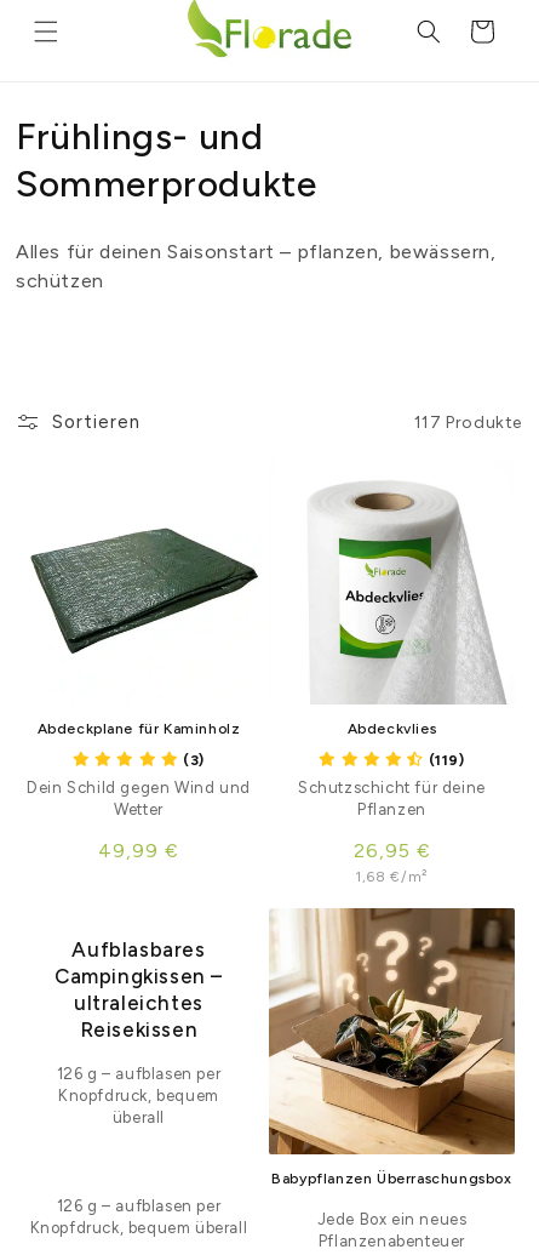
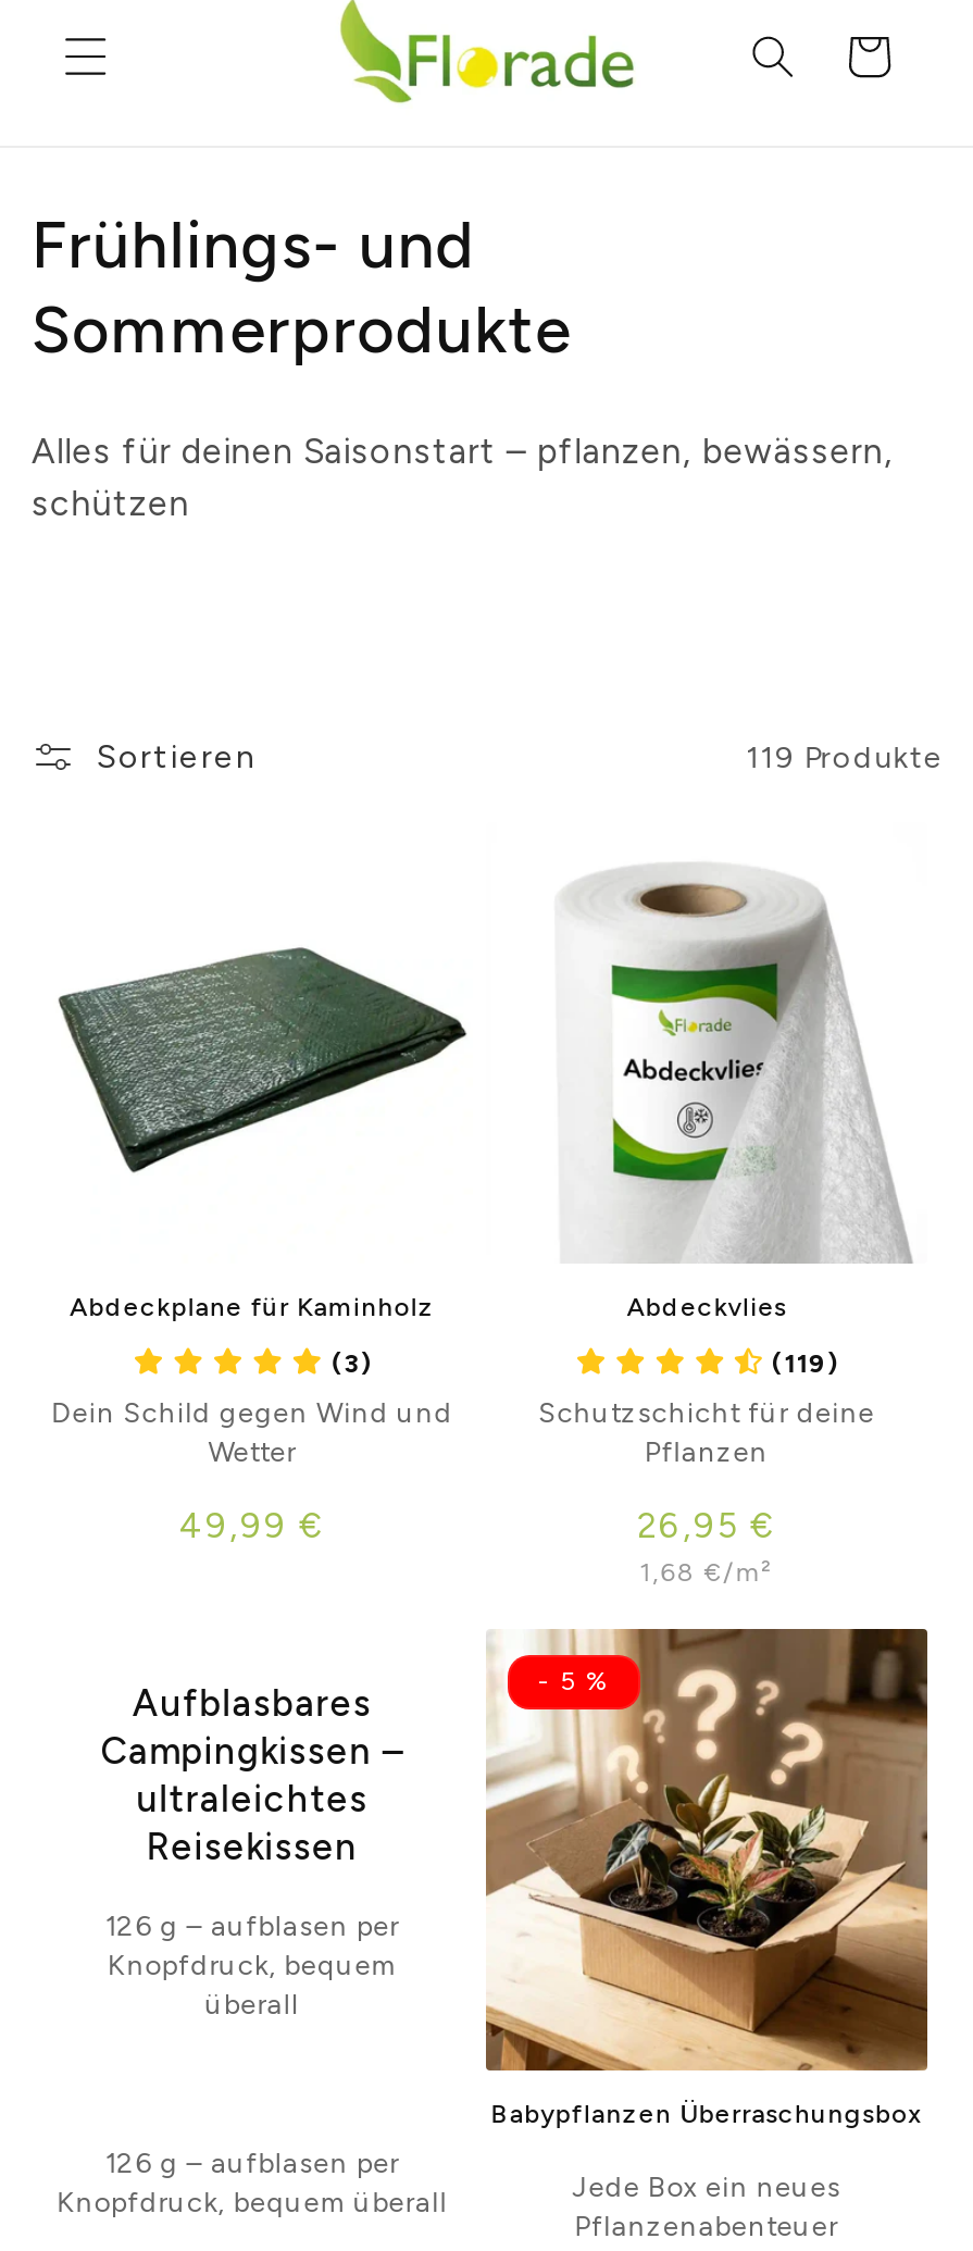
[414,412,522,433] 117 Produkte -> [746,739,940,776] 119 Produkte
none -> [538,1667,610,1697] - 5 %

